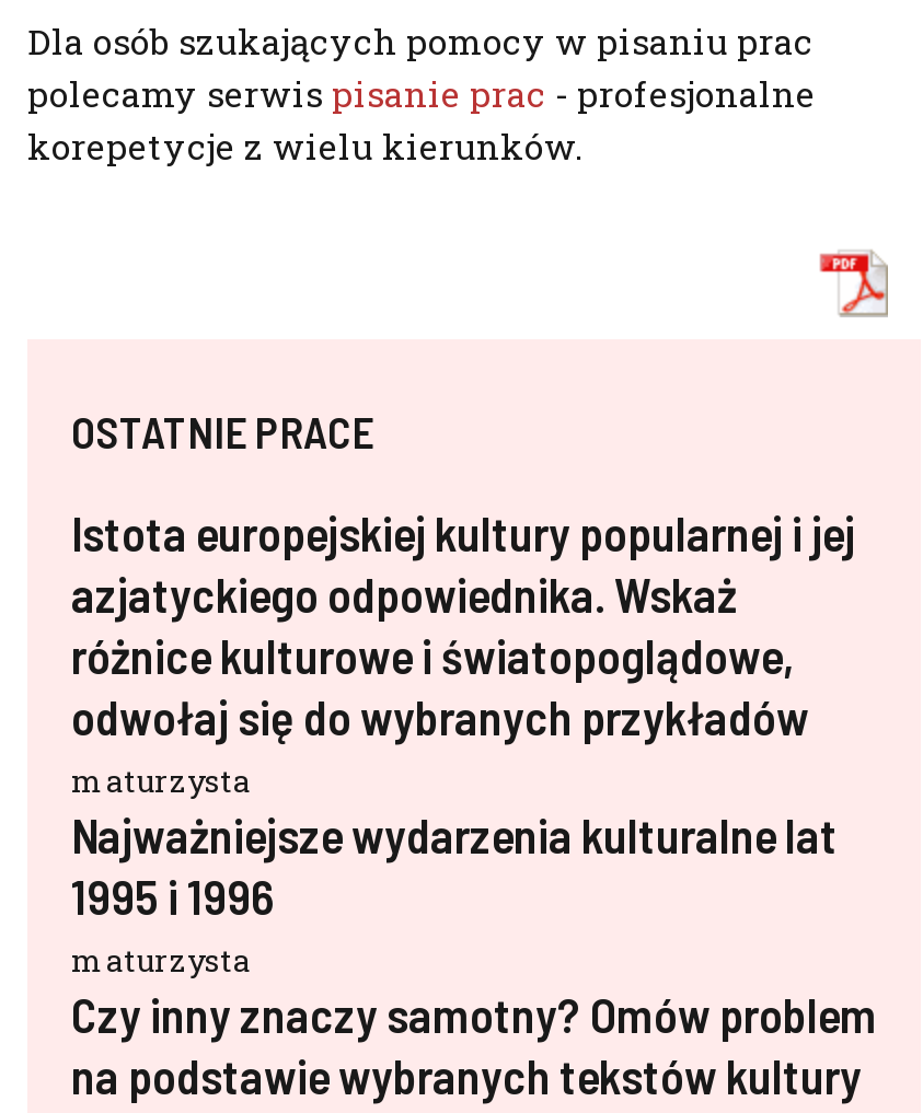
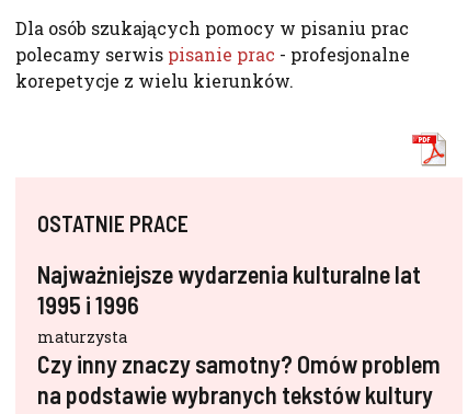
[71,503,855,801] Istota europejskiej kultury popularnej i jej | azjatyckiego odpowiednika. Wskaż | różnice kulturowe i światopoglądowe, | odwołaj się do wybranych przykładów | maturzysta -> none

